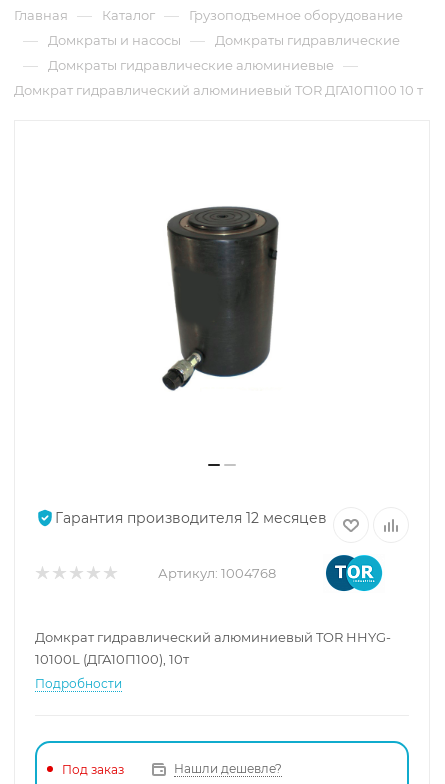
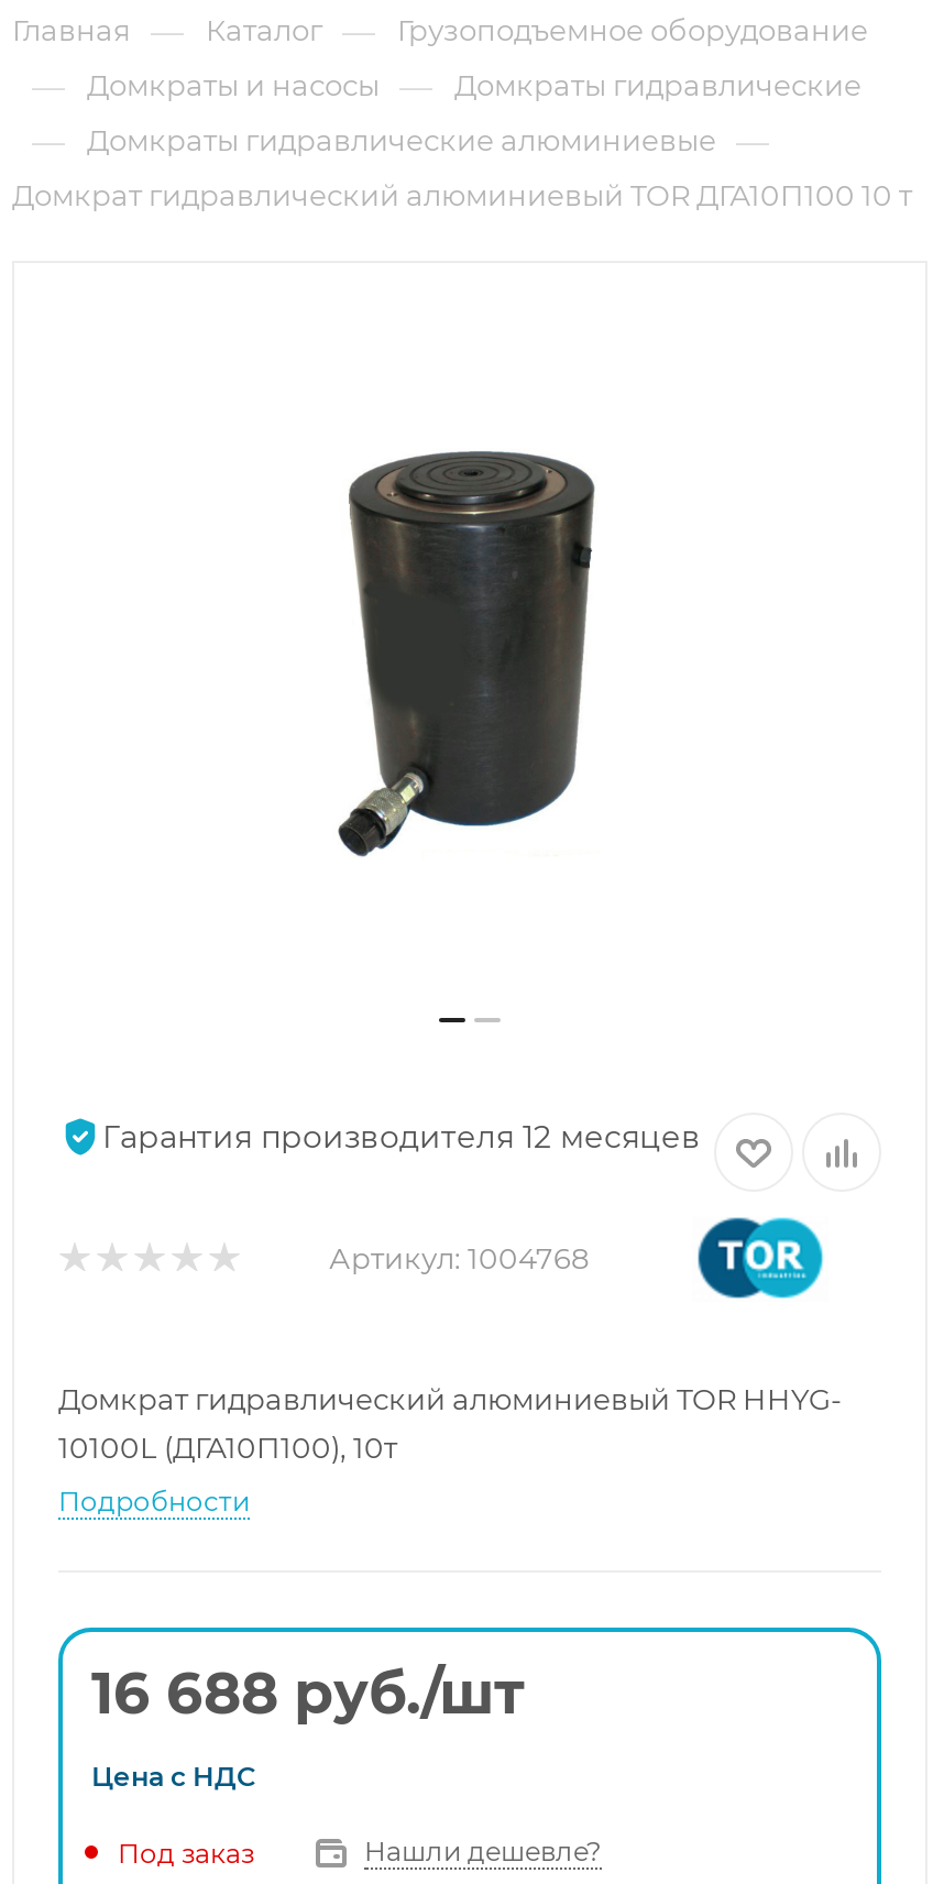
none -> [91,1659,525,1793] 16 688 руб./шт | Цена с НДС

